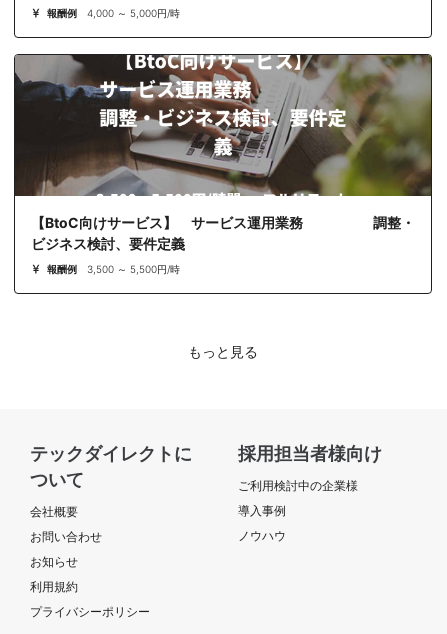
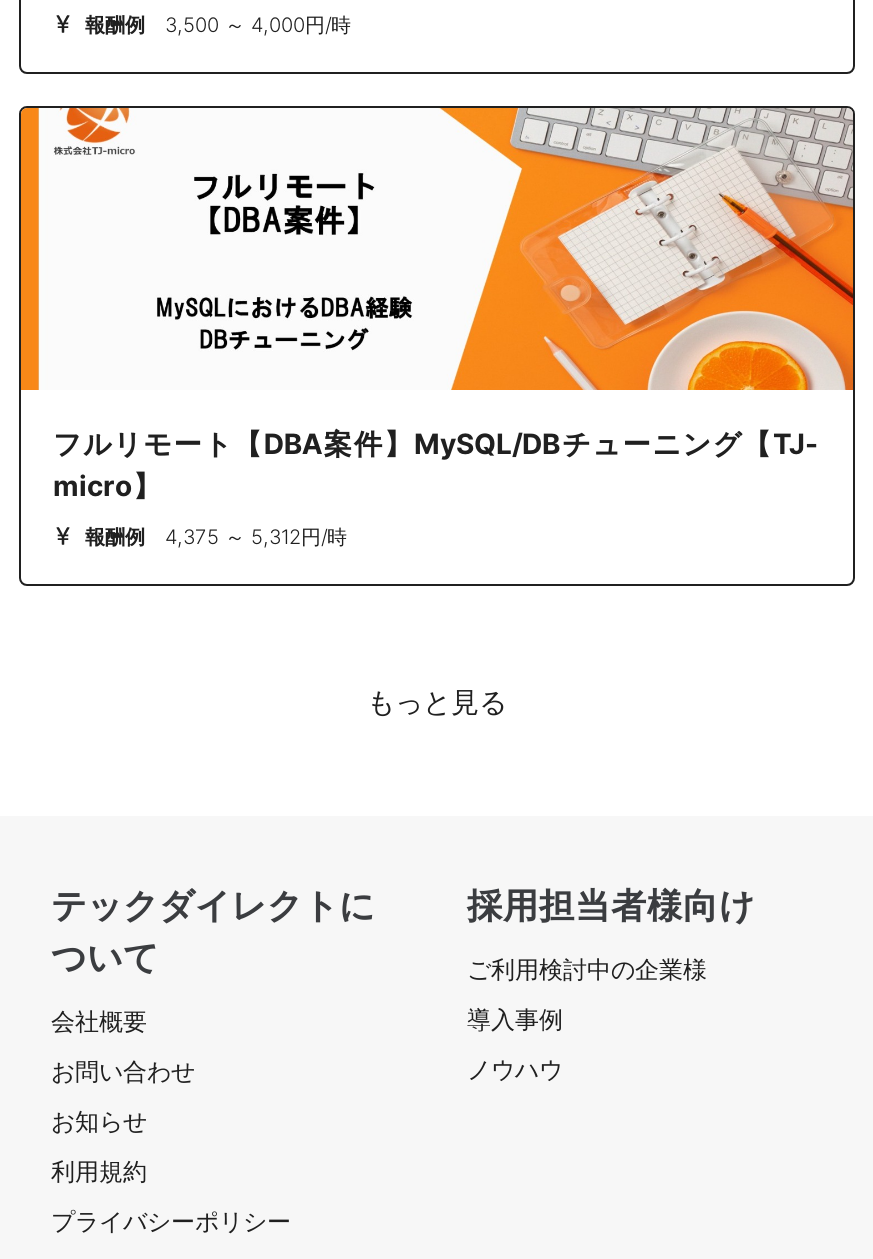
[45,7,180,19] 報酬例 4,000 ～ 5,000円/時 -> [81,12,351,36] 報酬例 3,500 ～ 4,000円/時
[14,54,432,252] [image] | 【BtoC向けサービス】 サービス運用業務 調整・ | ビジネス検討、要件定義 -> [19,106,855,502] [image] | フルリモート【DBA案件】MySQL/DBチューニング【TJ- | micro】
[45,263,180,275] 報酬例 3,500 ～ 5,500円/時 -> [81,524,347,548] 報酬例 4,375 ～ 5,312円/時

